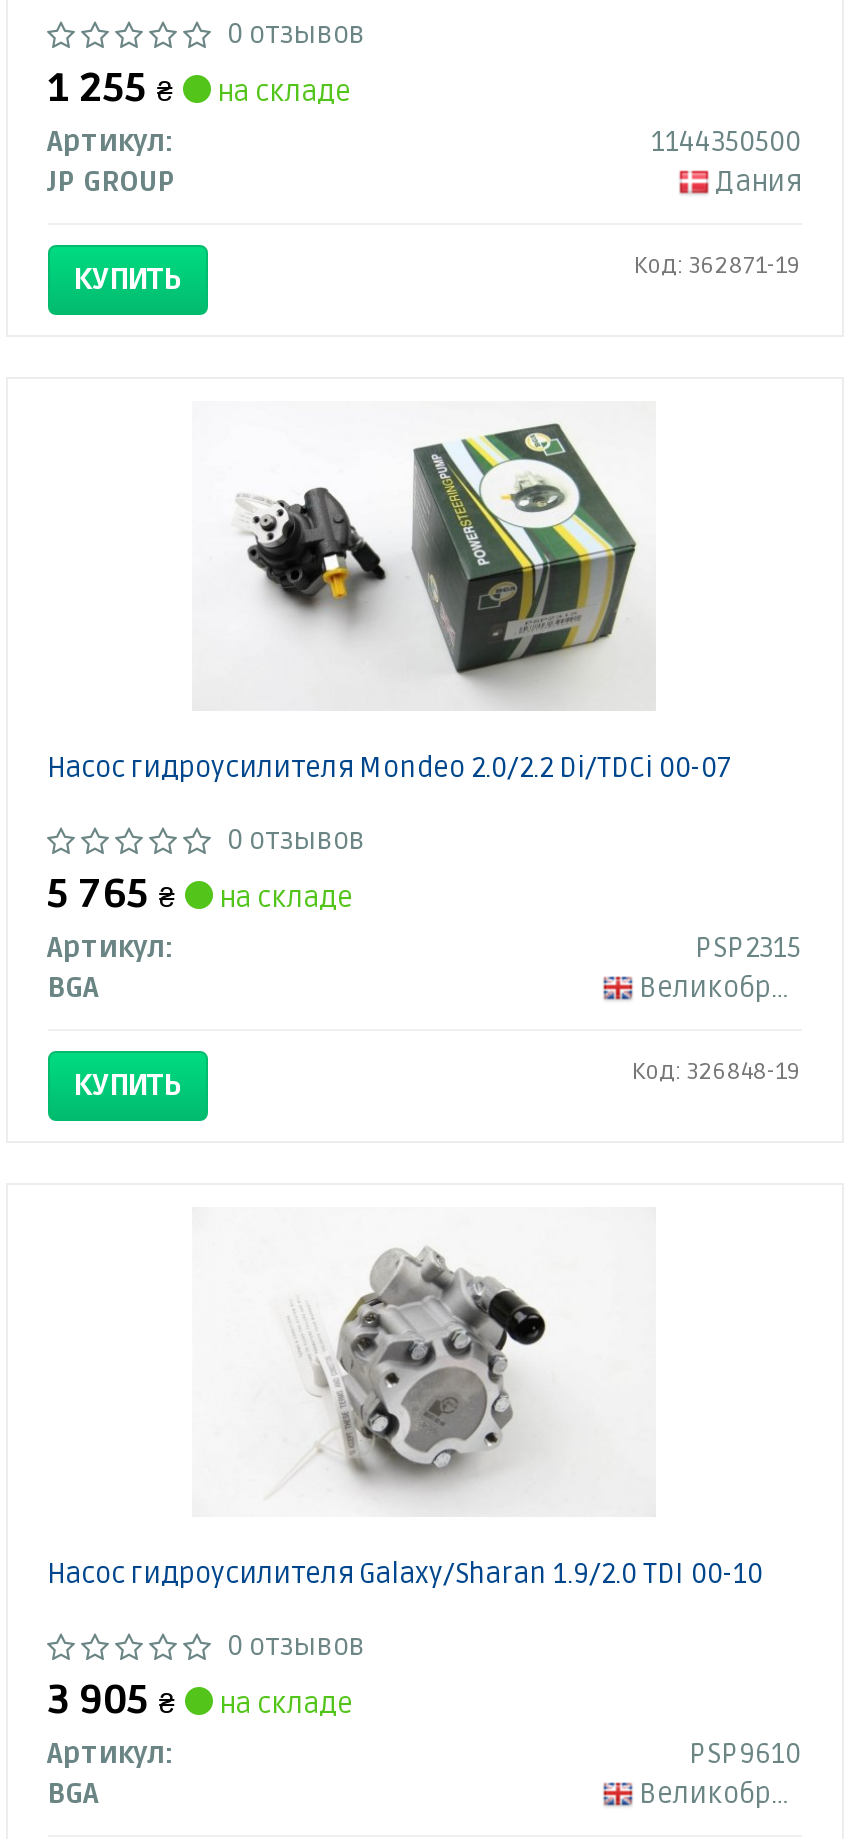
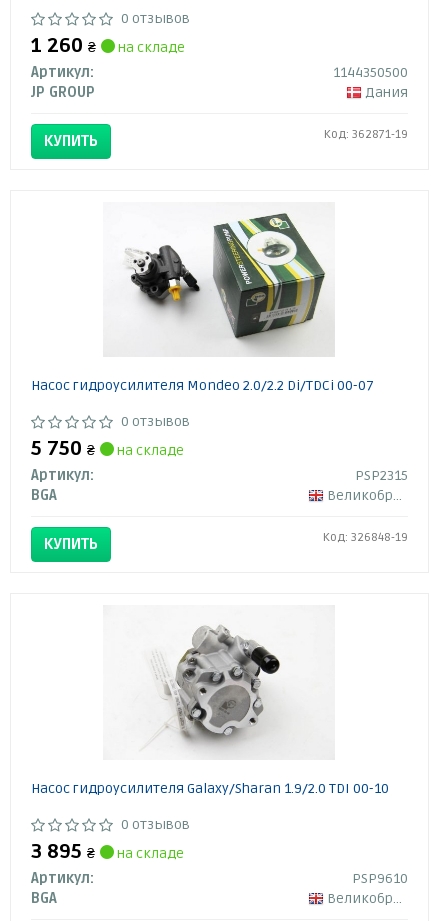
[47,65,351,113] 1 255 ₴ на складе -> [30,34,184,58] 1 260 ₴ на складе
[47,871,353,919] 5 765 ₴ на складе -> [30,437,183,461] 5 750 ₴ на складе
[47,1677,353,1725] 3 905 ₴ на складе -> [30,840,183,864] 3 895 ₴ на складе

